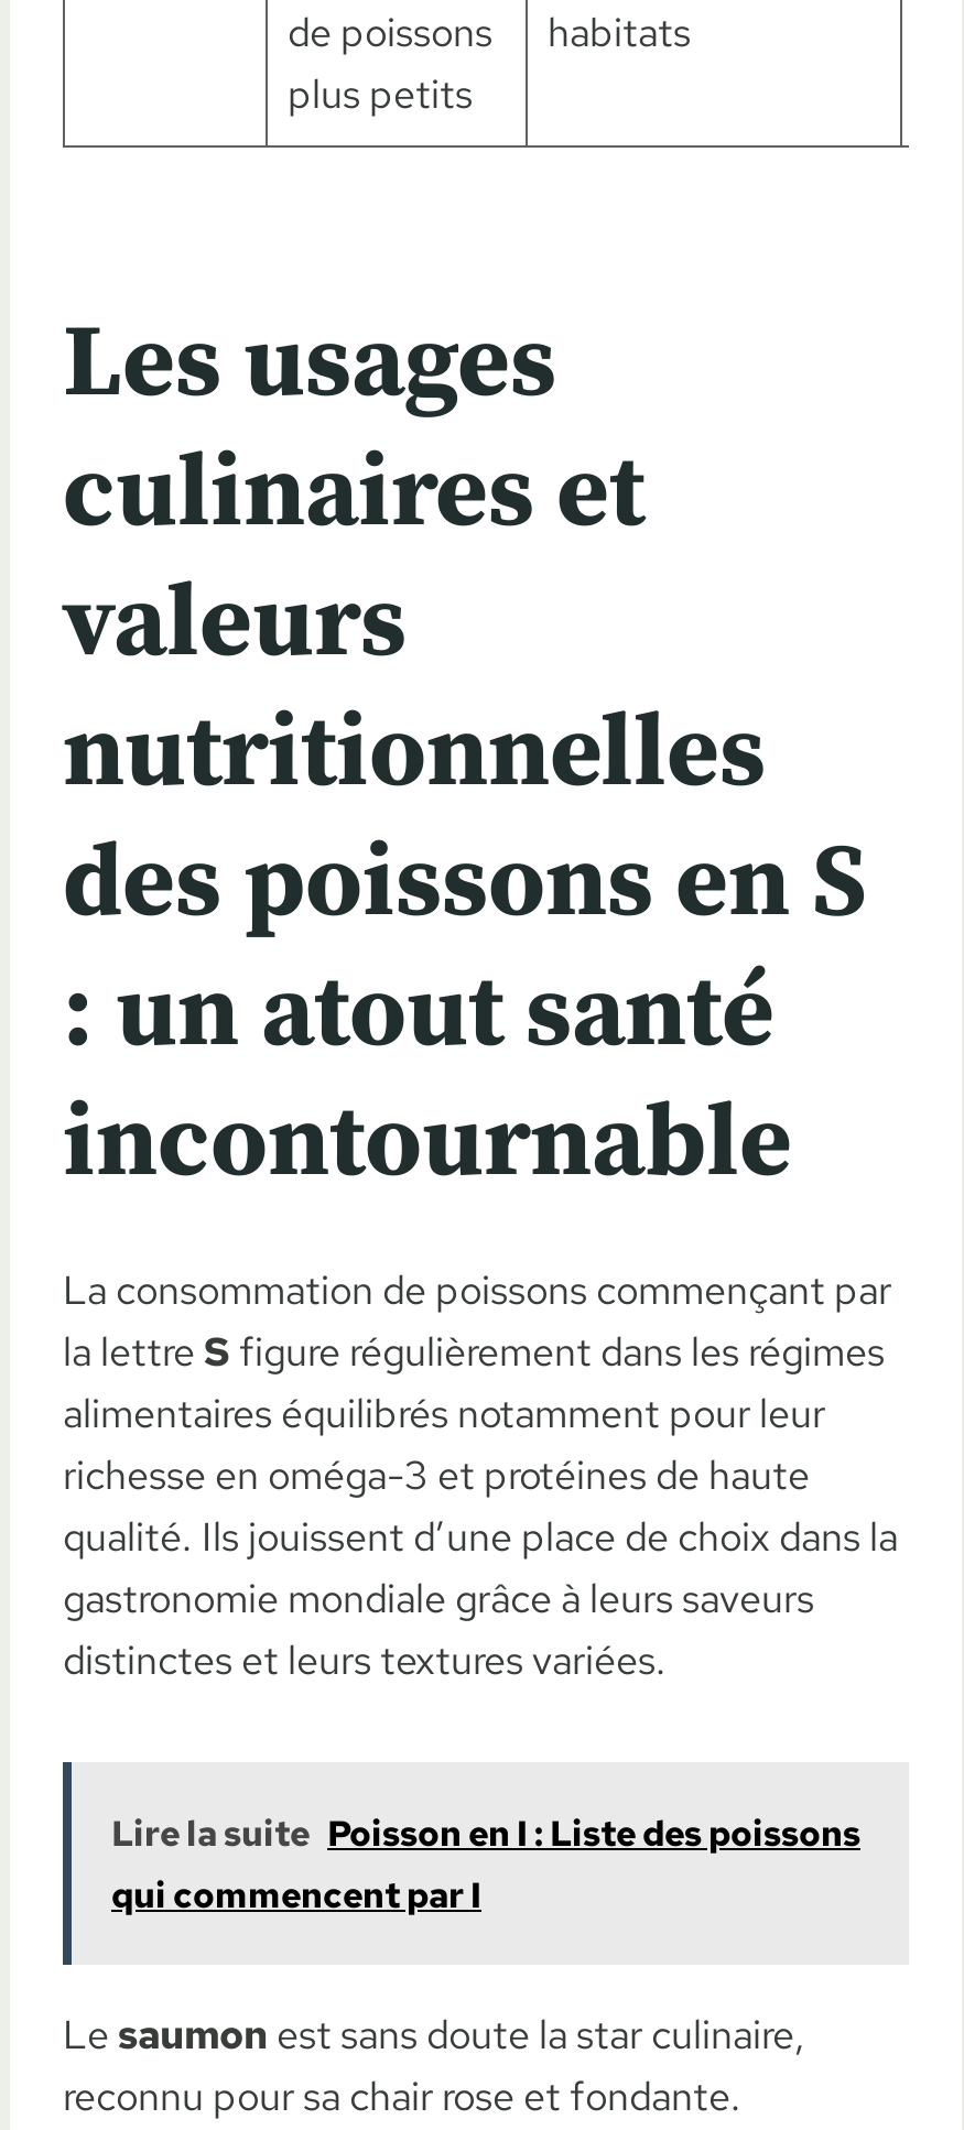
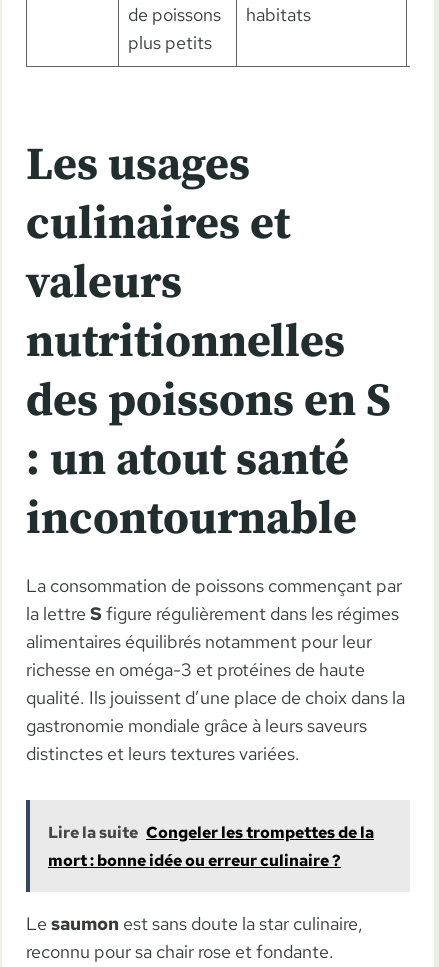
[111,1811,860,1919] Lire la suite Poisson en I : Liste des poissons | qui commencent par I -> [48,822,374,871] Lire la suite Congeler les trompettes de la | mort : bonne idée ou erreur culinaire ?

